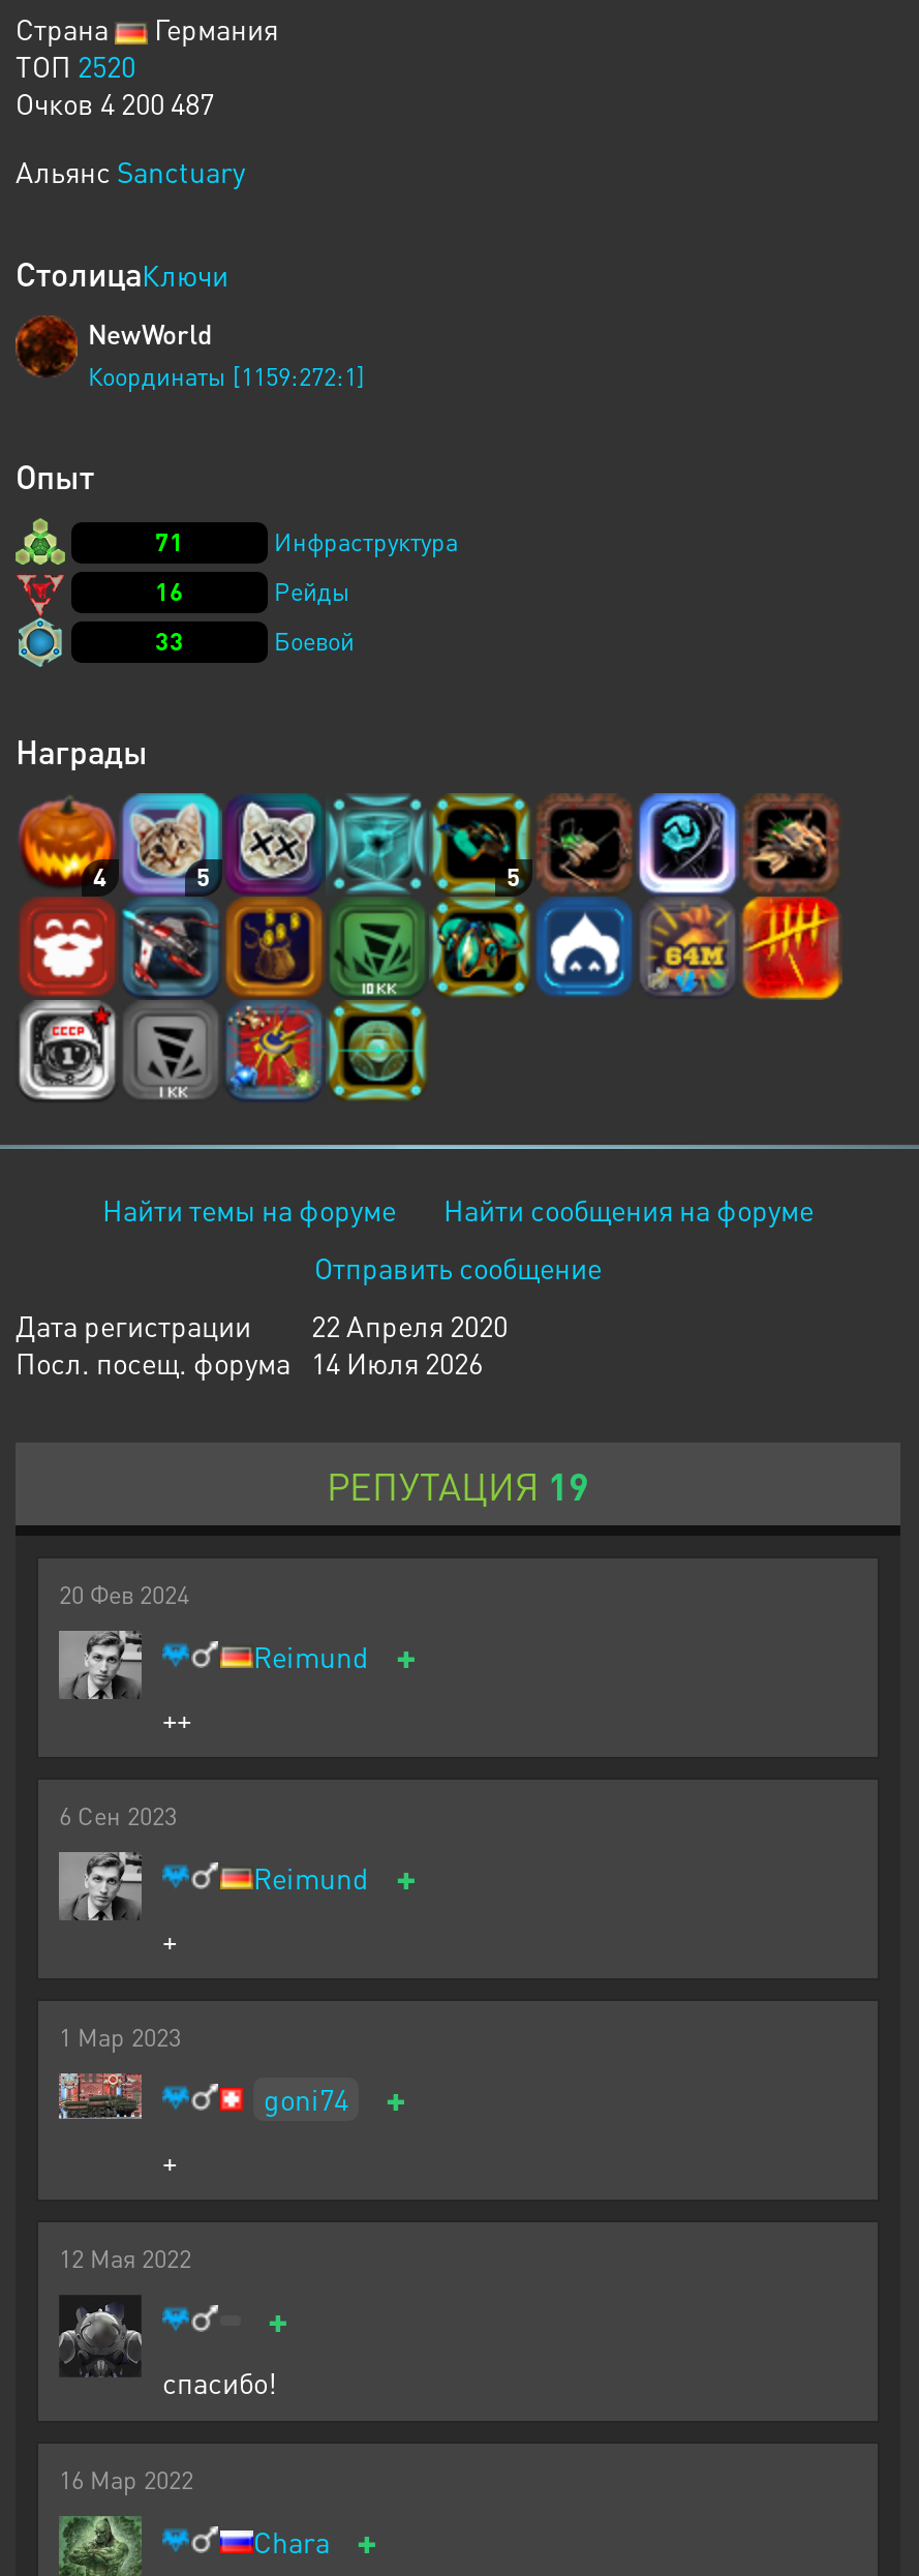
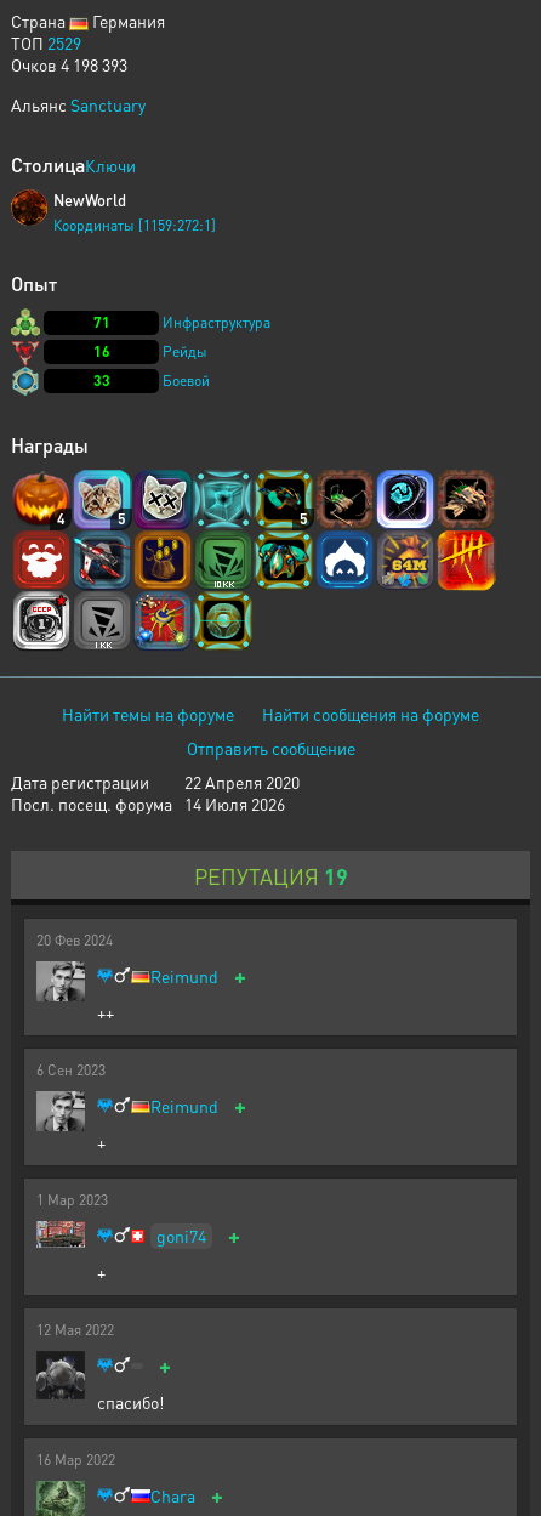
[16,47,135,84] ТОП 2520 -> [11,32,81,53] ТОП 2529
[16,84,214,121] Очков 4 200 487 -> [11,53,127,75] Очков 4 198 393

